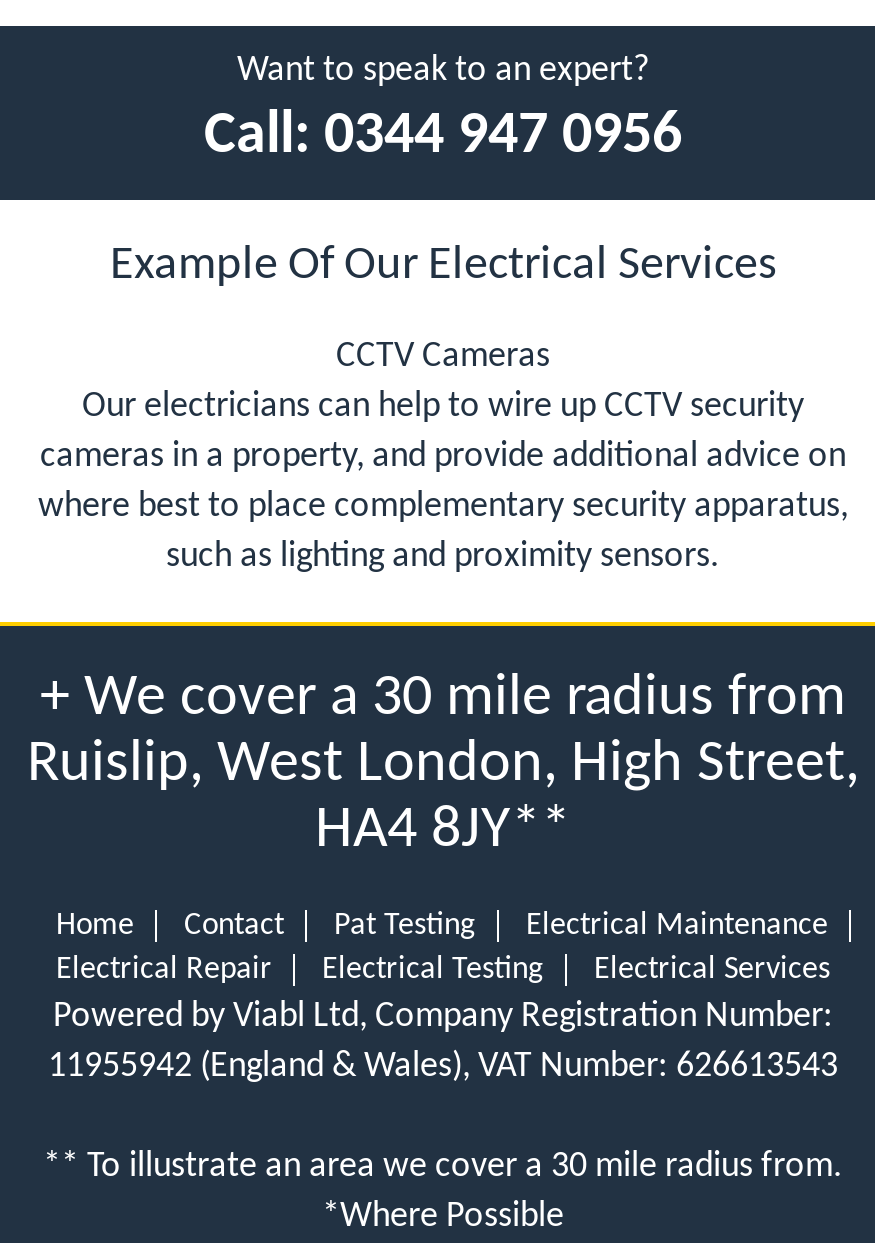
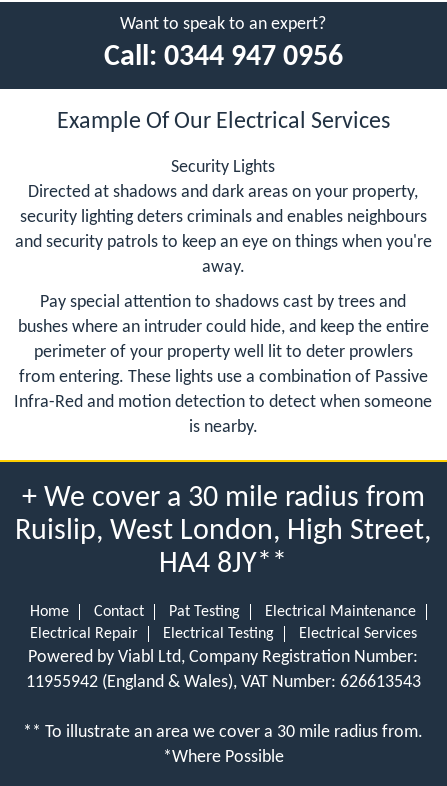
[38,337,848,575] CCTV Cameras | Our electricians can help to wire up CCTV security | cameras in a property, and provide additional advice on | where best to place complementary security apparatus, | such as lighting and proximity sensors. -> [14,157,432,436] Security Lights | Directed at shadows and dark areas on your property, | security lighting deters criminals and enables neighbours | and security patrols to keep an eye on things when you're | away. | Pay special attention to shadows cast by trees and | bushes where an intruder could hide, and keep the entire | perimeter of your property well lit to deter prowlers | from entering. These lights use a combination of Passive | Infra-Red and motion detection to detect when someone | is nearby.

